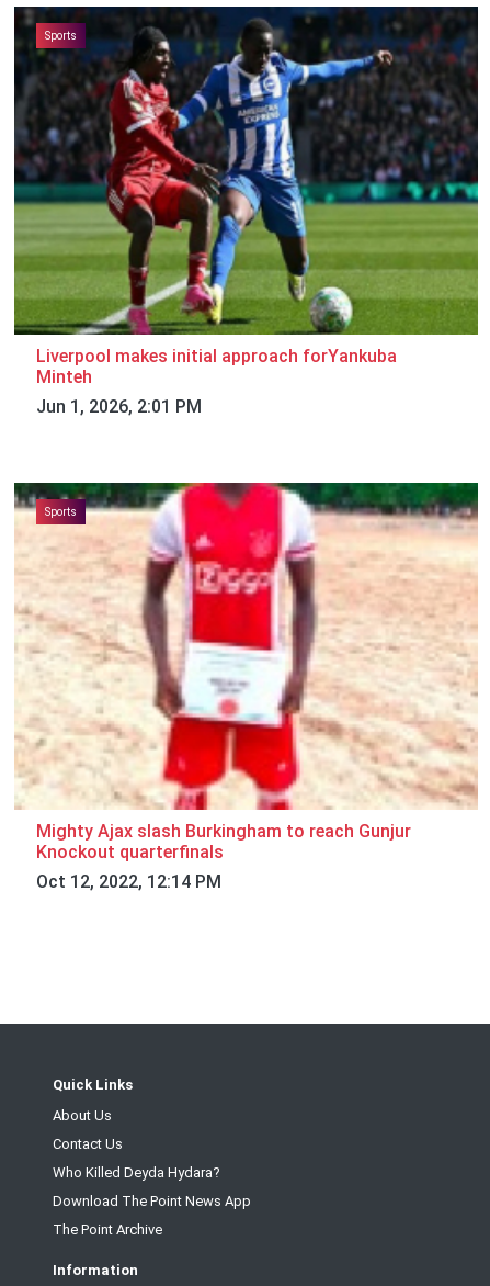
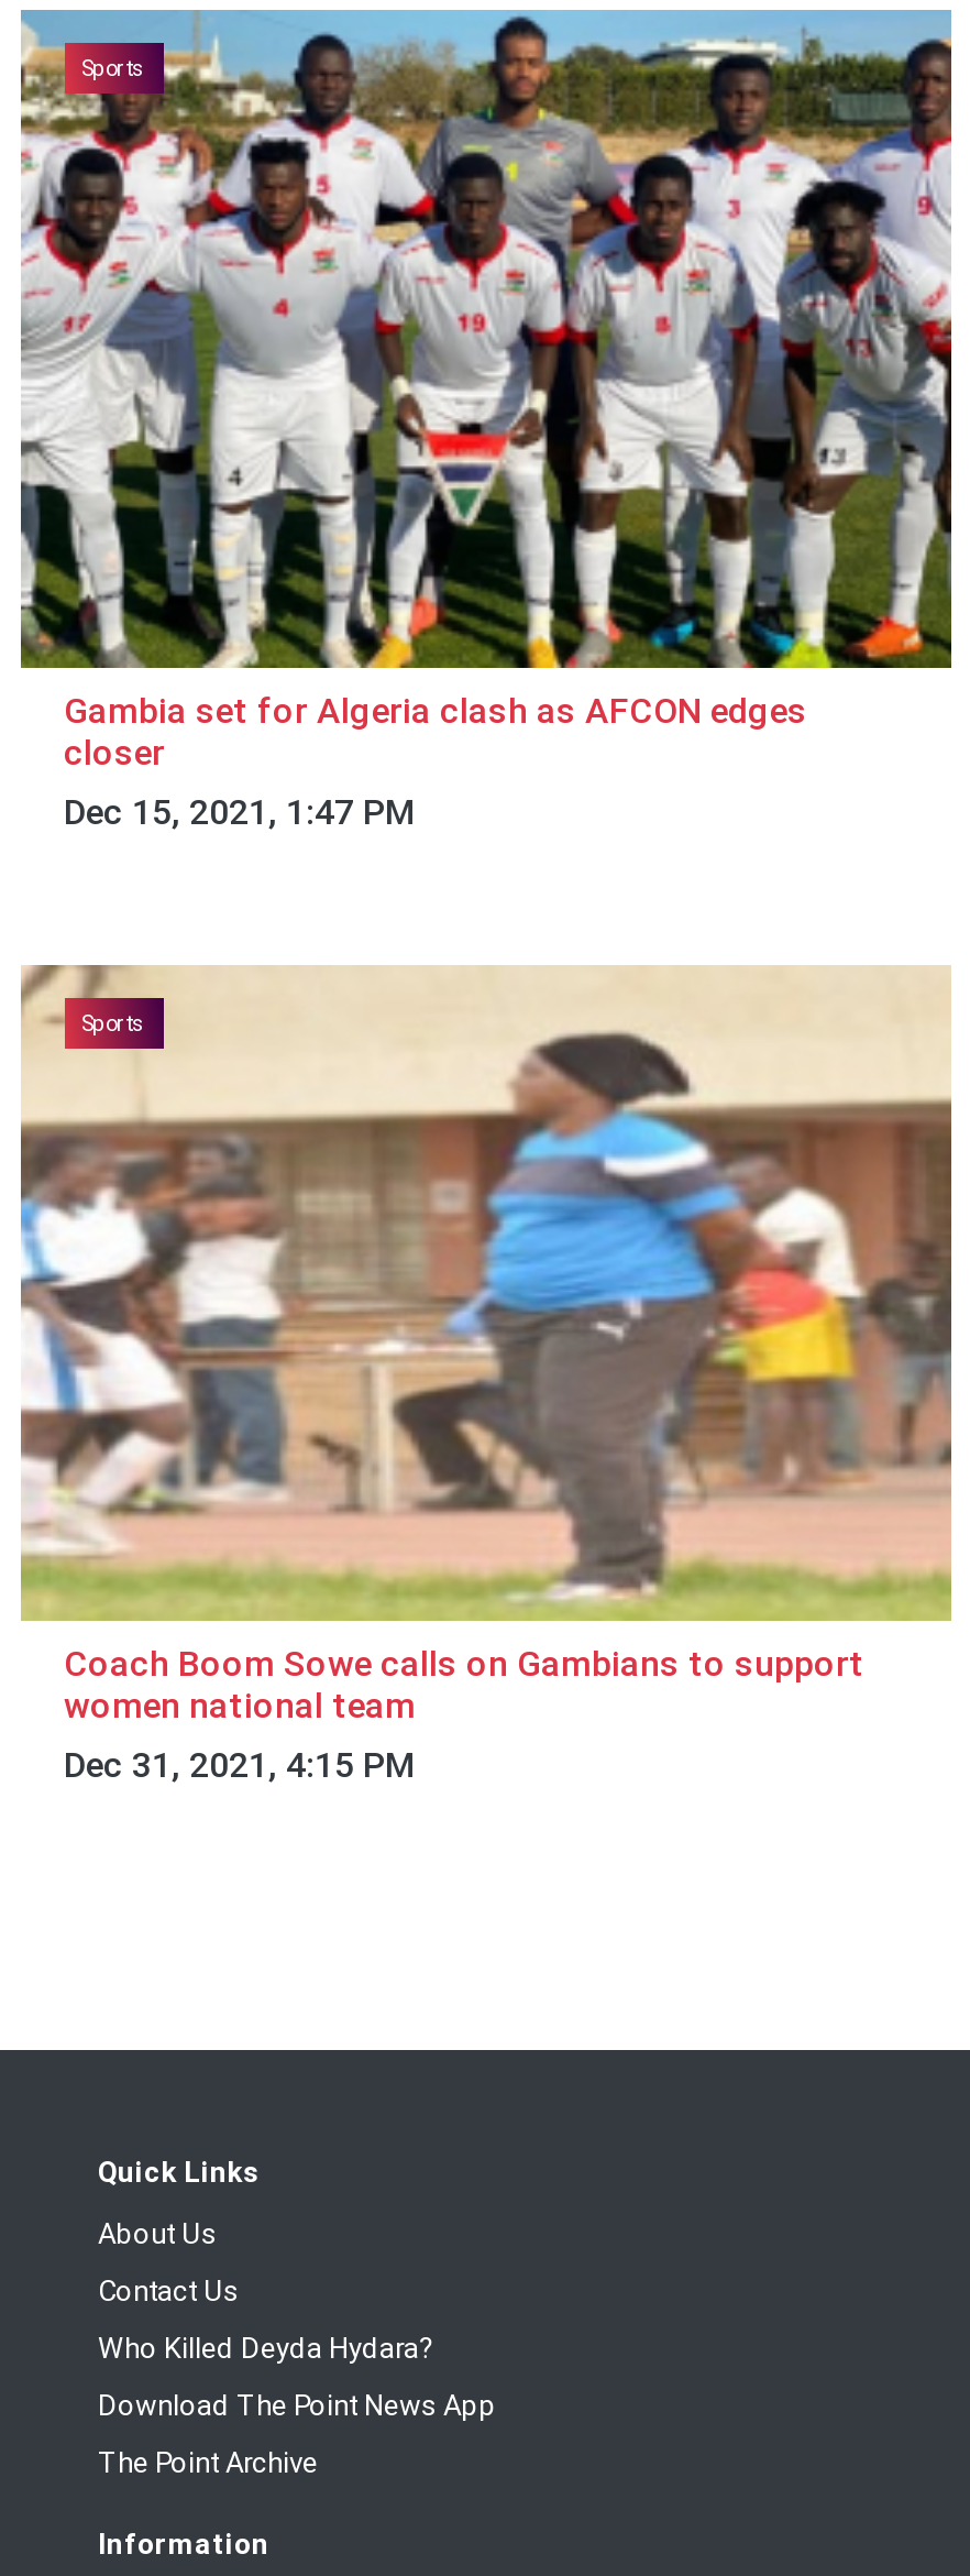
[13,5,479,416] [image] | Liverpool makes initial approach forYankuba | Minteh | Jun 1, 2026, 2:01 PM -> [19,10,954,832] [image] | Gambia set for Algeria clash as AFCON edges | closer | Dec 15, 2021, 1:47 PM
[13,482,479,892] [image] | Mighty Ajax slash Burkingham to reach Gunjur | Knockout quarterfinals | Oct 12, 2022, 12:14 PM -> [19,963,954,1786] [image] | Coach Boom Sowe calls on Gambians to support | women national team | Dec 31, 2021, 4:15 PM

